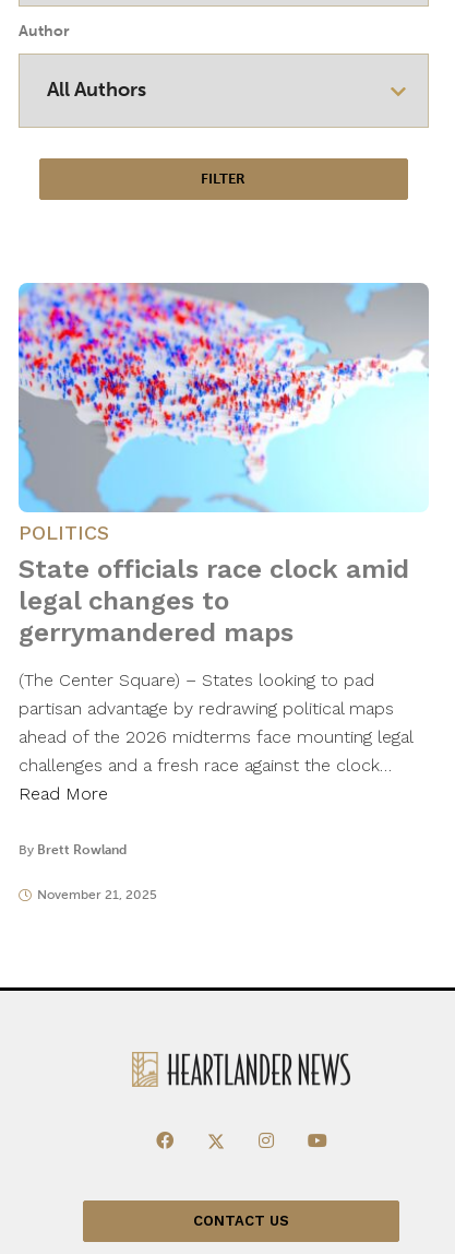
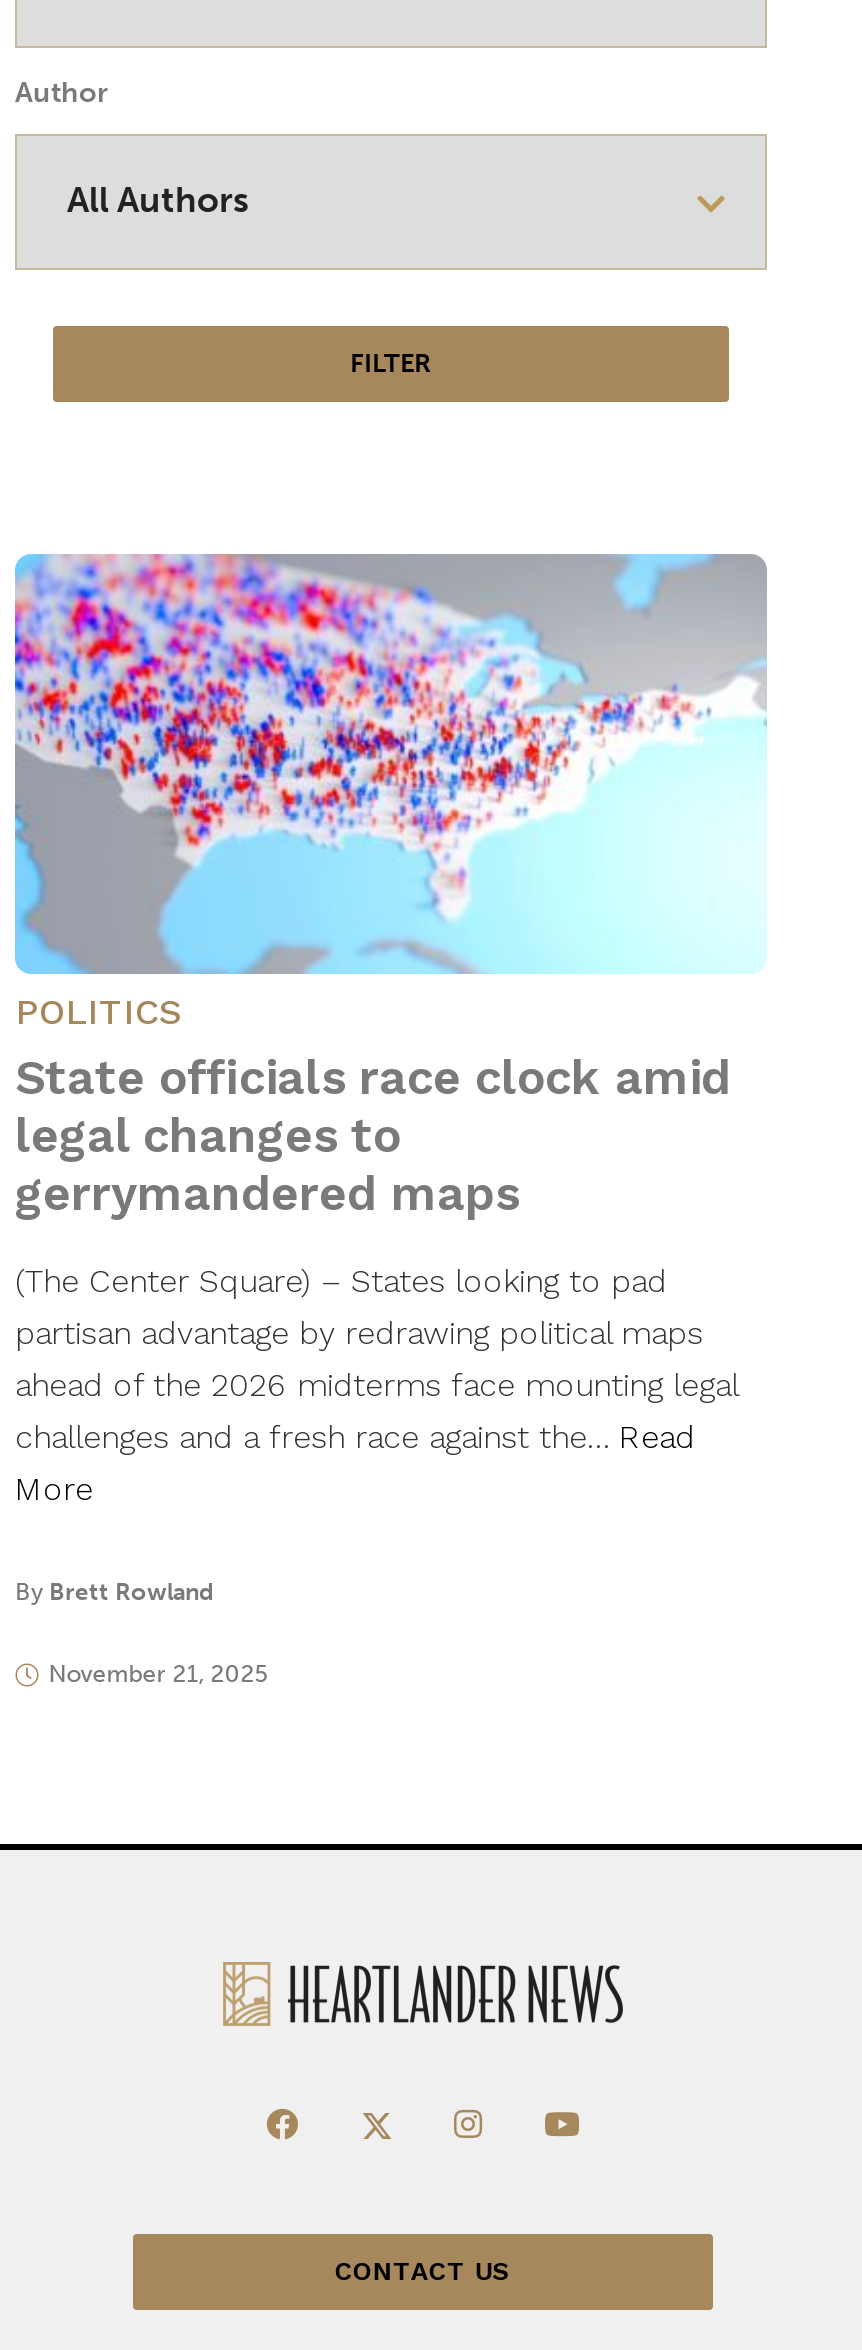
[19,755,392,804] challenges and a fresh race against the clock… | Read More -> [15,1418,695,1508] challenges and a fresh race against the… Read | More

